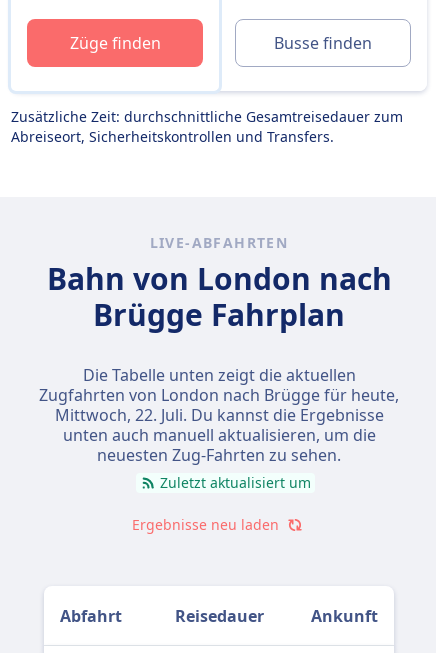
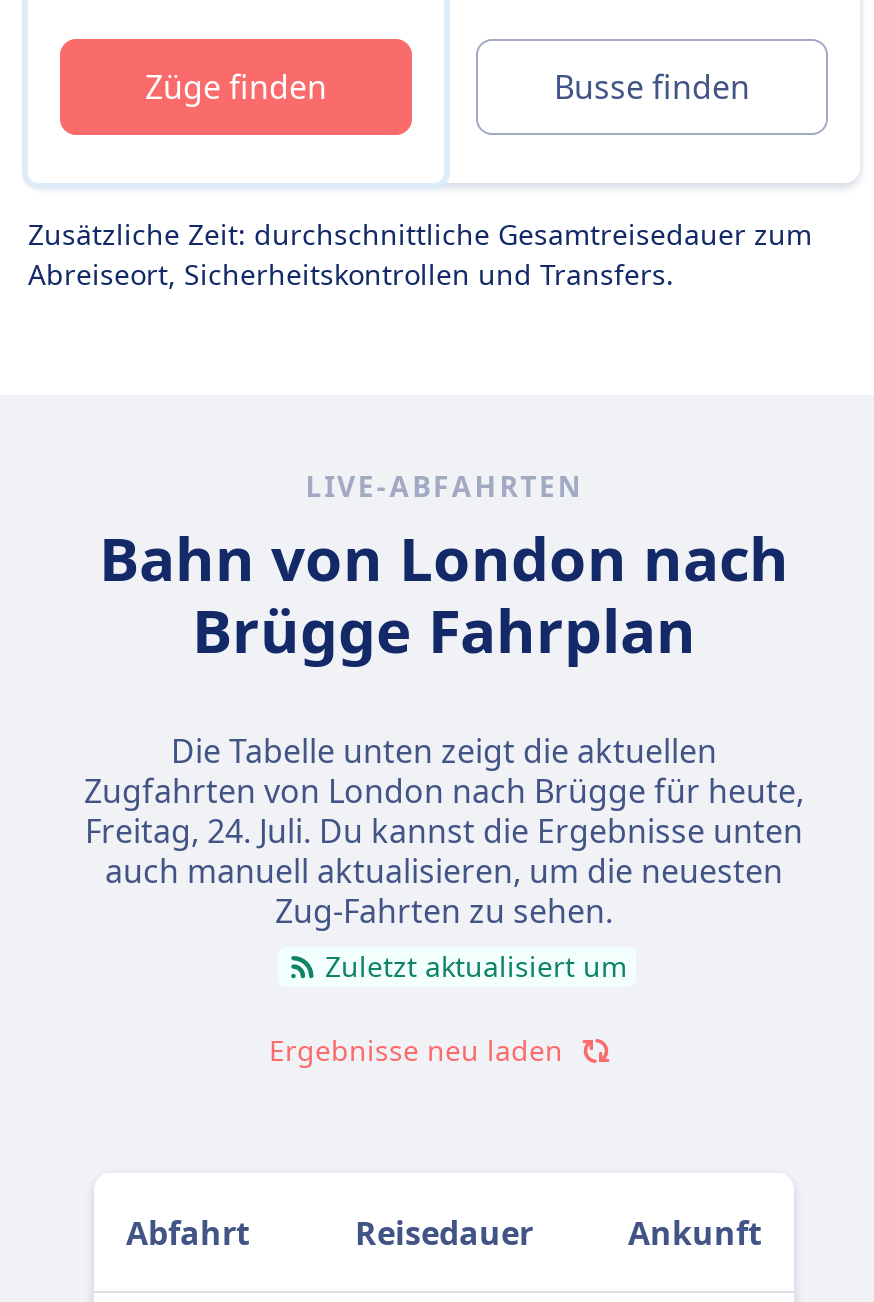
[54,404,383,466] Mittwoch, 22. Juli. Du kannst die Ergebnisse | unten auch manuell aktualisieren, um die | neuesten Zug-Fahrten zu sehen. -> [85,809,803,933] Freitag, 24. Juli. Du kannst die Ergebnisse unten | auch manuell aktualisieren, um die neuesten | Zug-Fahrten zu sehen.

